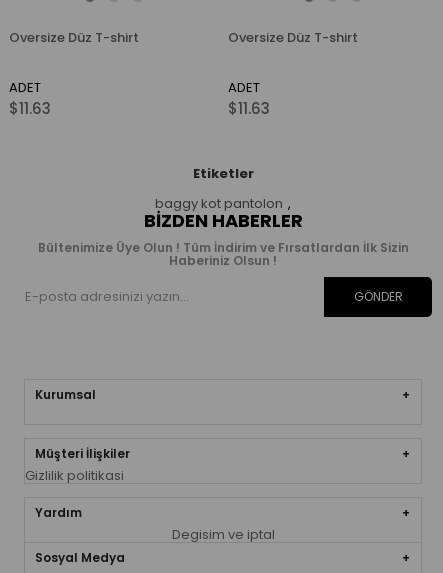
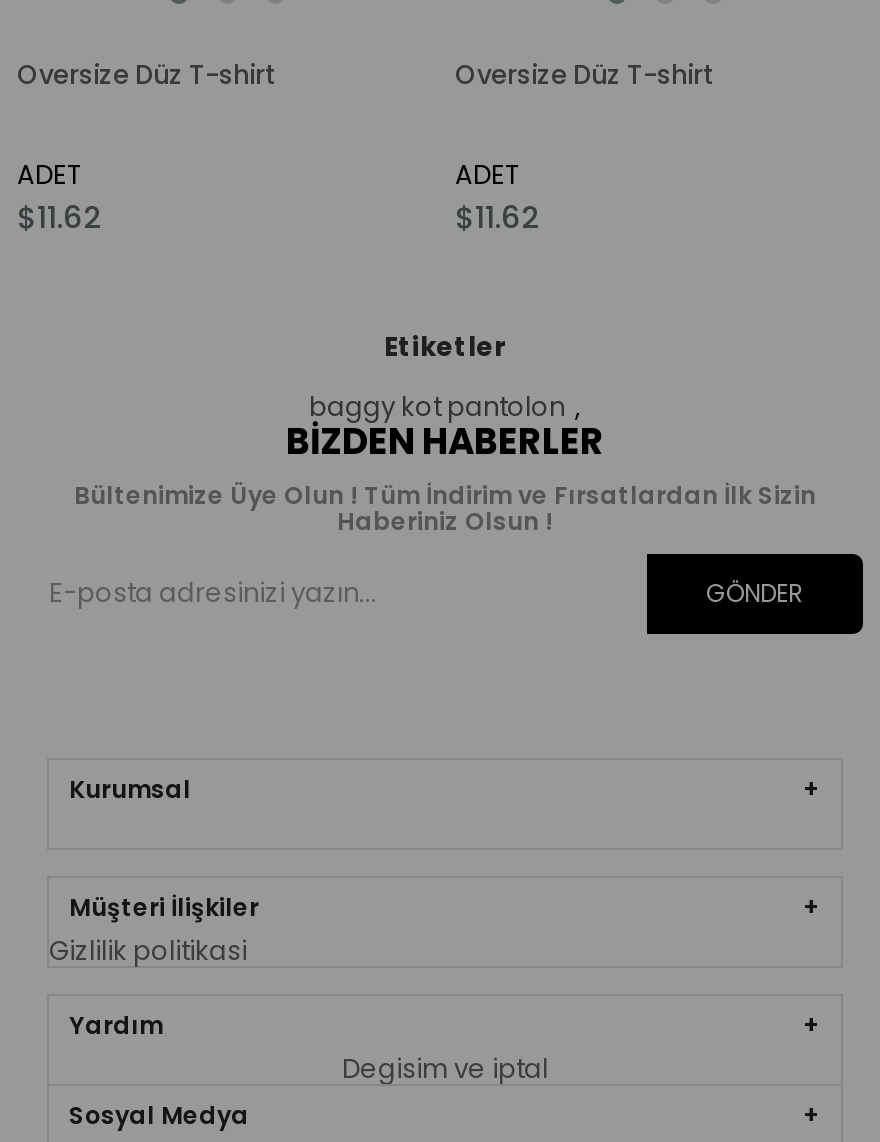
[9,98,51,119] $11.63 -> [17,196,101,238] $11.62
[228,98,270,119] $11.63 -> [455,196,539,238] $11.62

